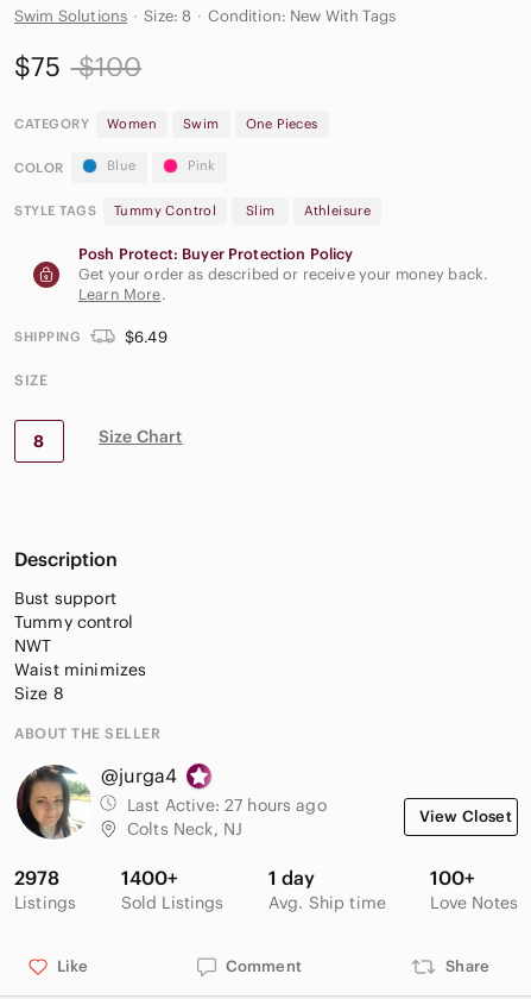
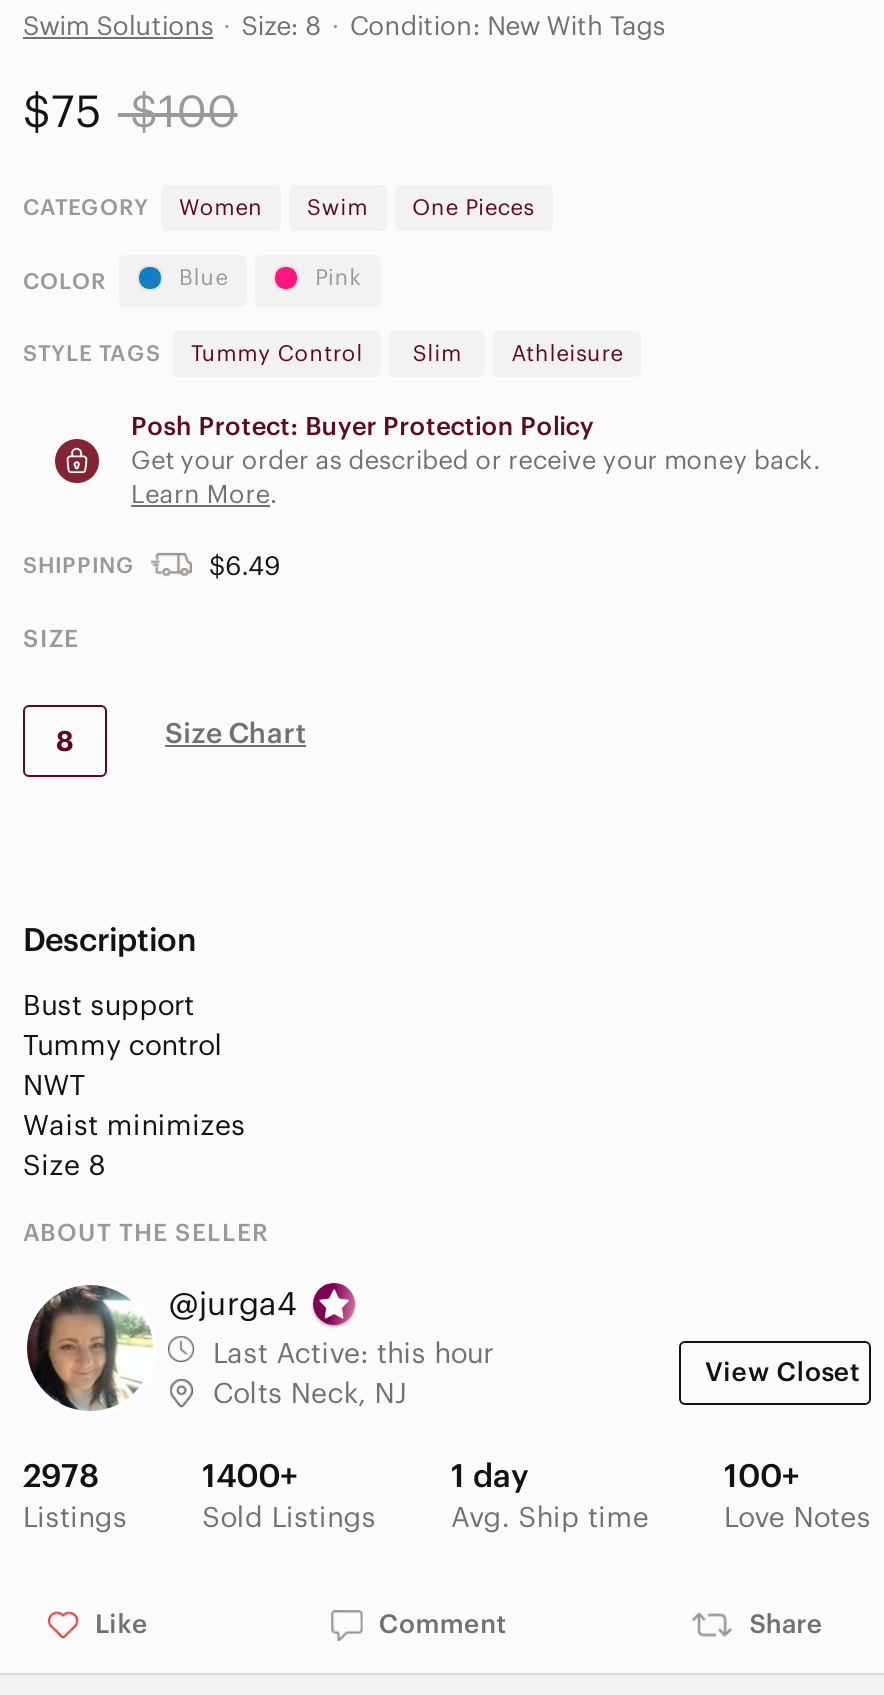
[127,795,326,816] Last Active: 27 hours ago -> [213,1335,494,1371] Last Active: this hour

